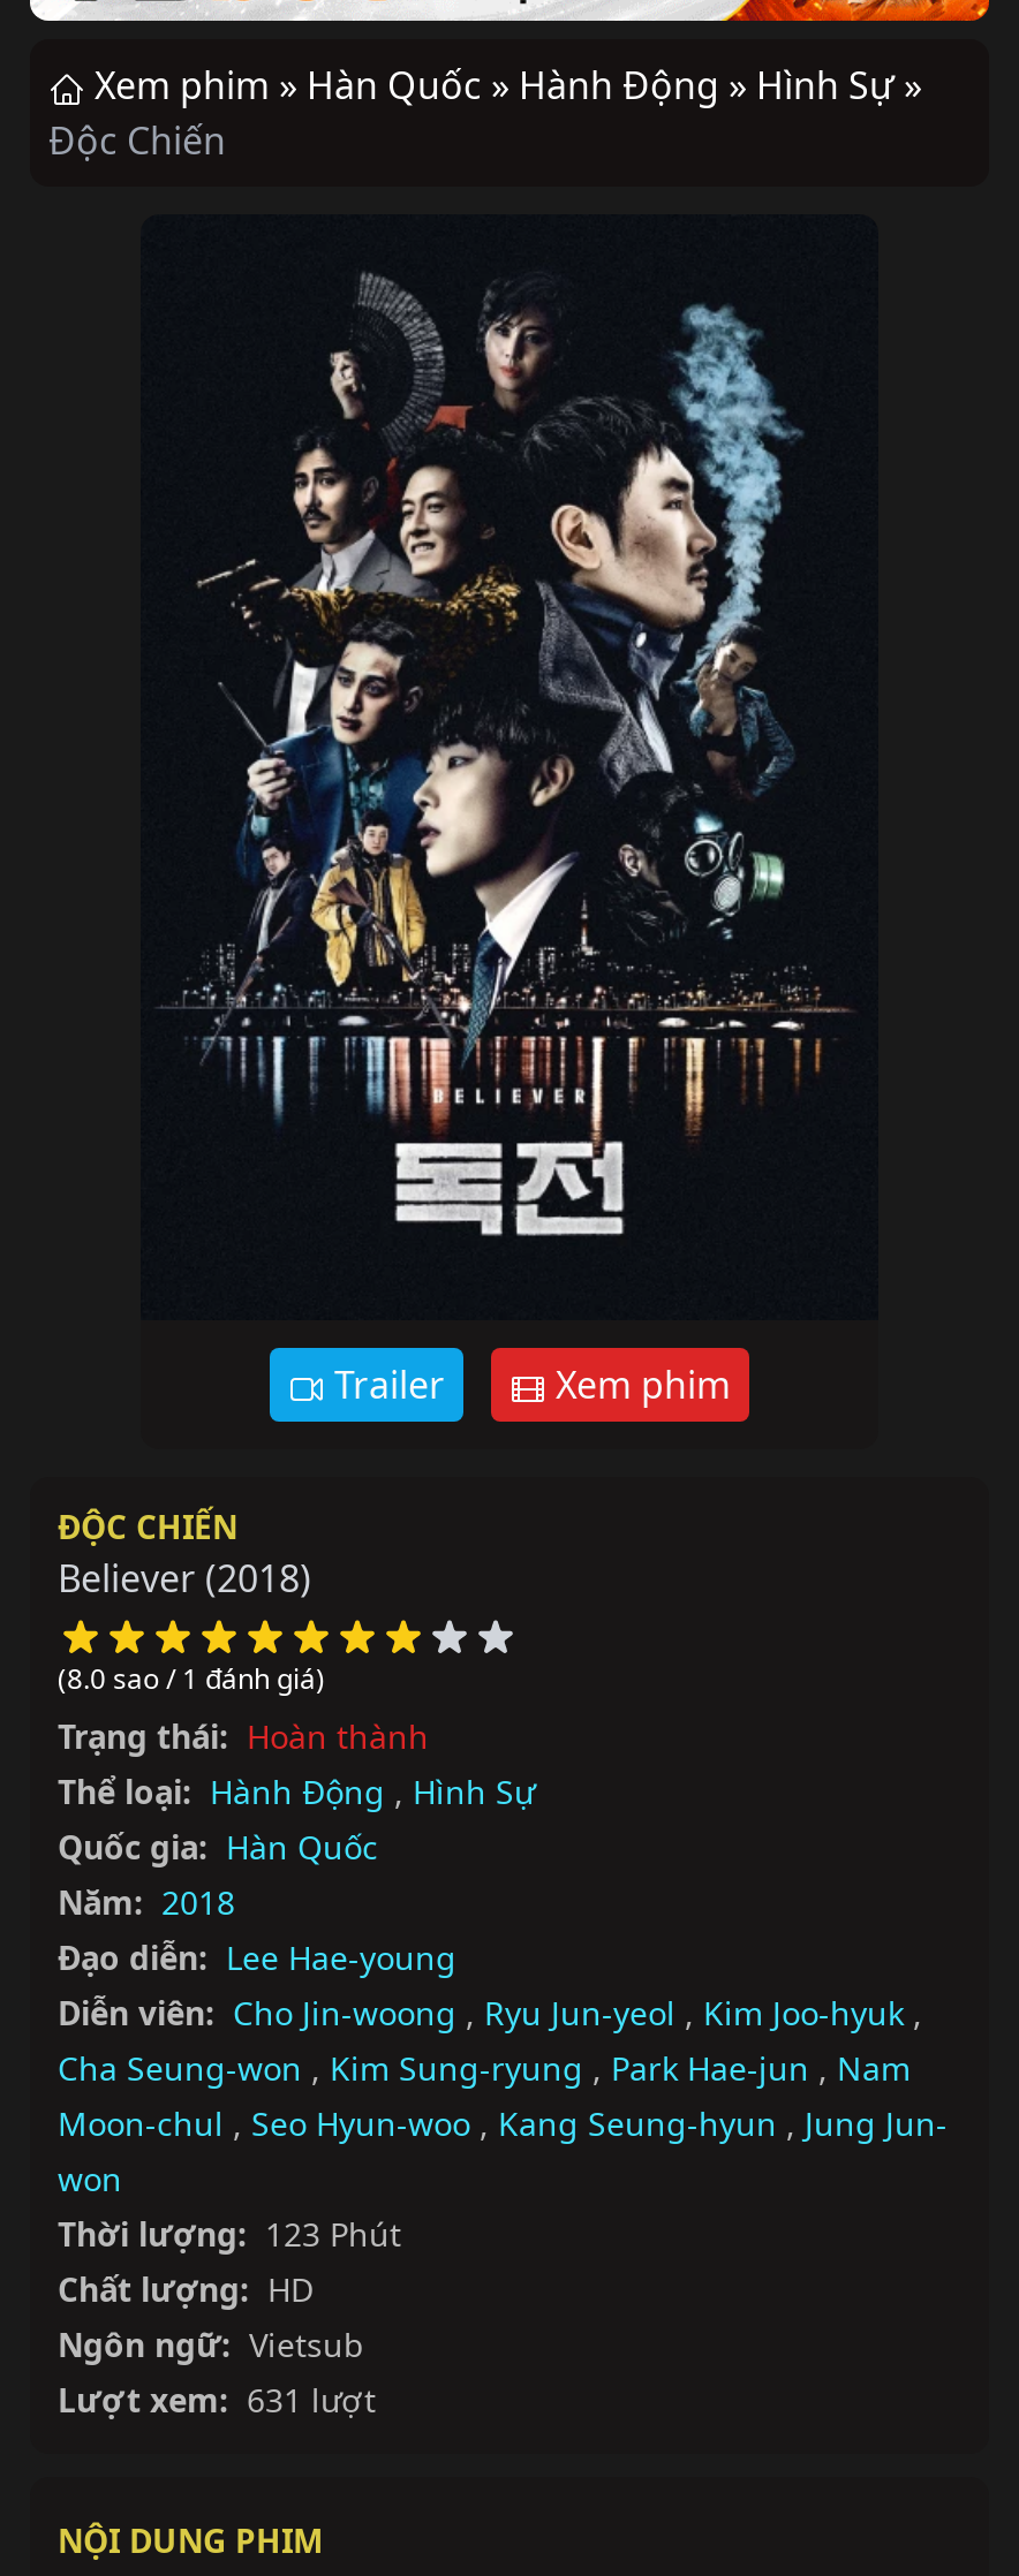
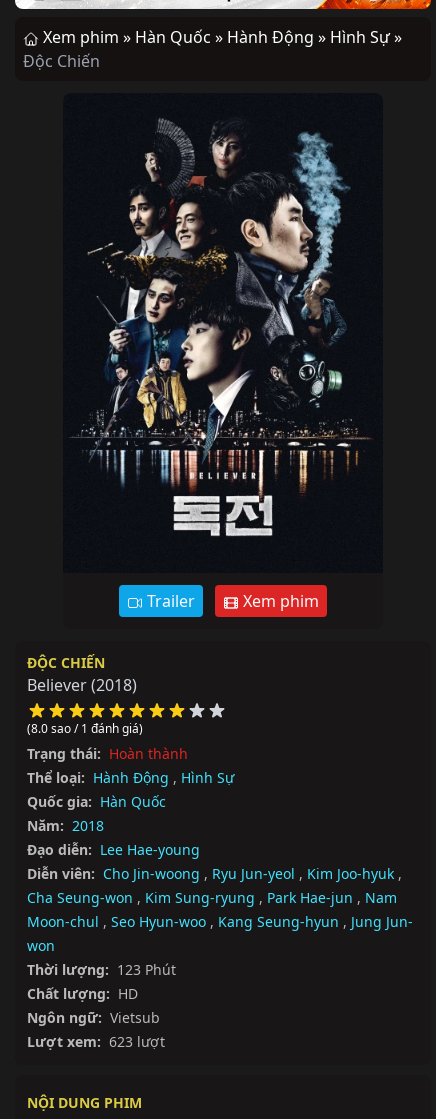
[58,2377,376,2421] Lượt xem: 631 lượt -> [27,1032,165,1051] Lượt xem: 623 lượt

